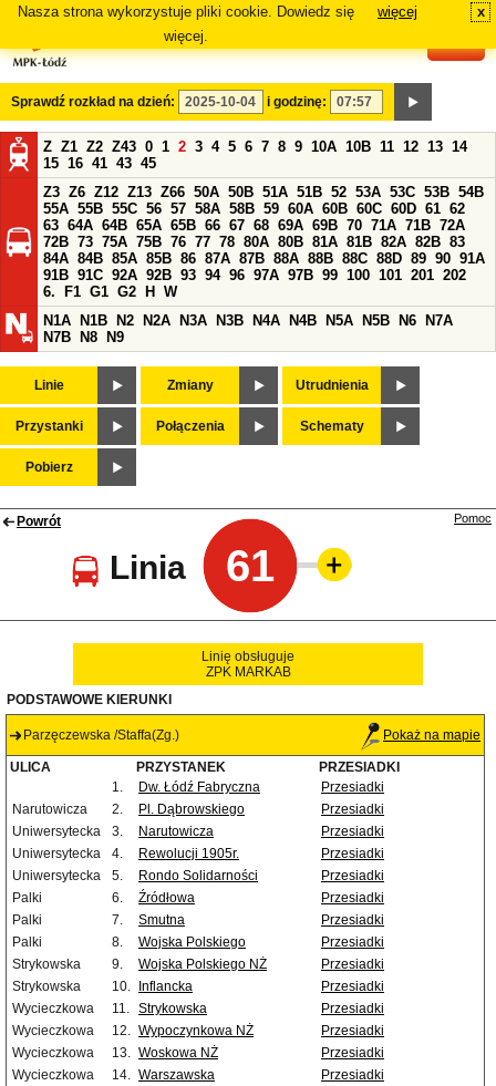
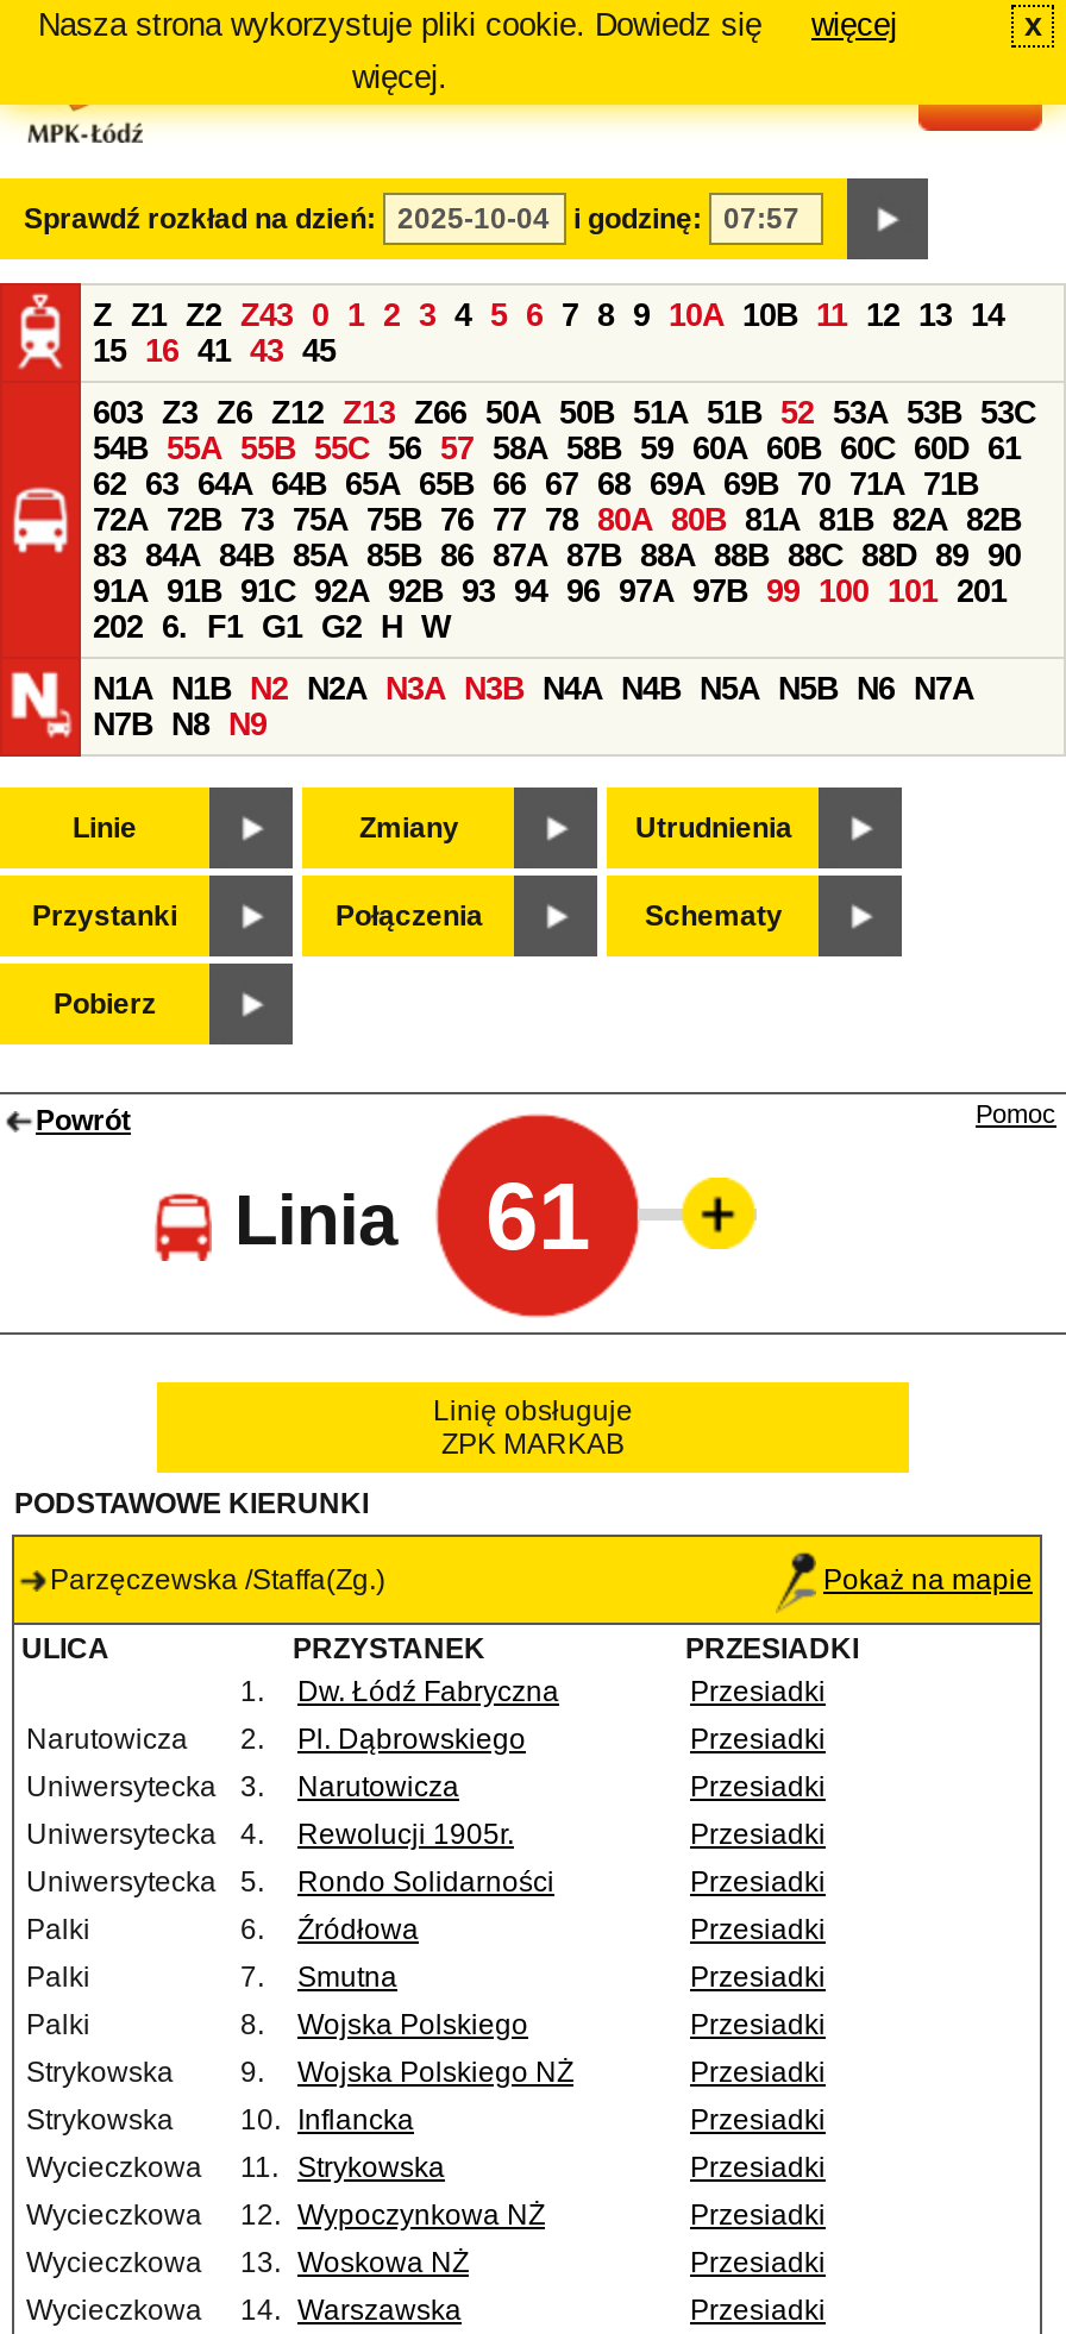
[43,184,485,300] Z3 Z6 Z12 Z13 Z66 50A 50B 51A 51B 52 53A 53C 53B 54B | 55A 55B 55C 56 57 58A 58B 59 60A 60B 60C 60D 61 62 | 63 64A 64B 65A 65B 66 67 68 69A 69B 70 71A 71B 72A | 72B 73 75A 75B 76 77 78 80A 80B 81A 81B 82A 82B 83 | 84A 84B 85A 85B 86 87A 87B 88A 88B 88C 88D 89 90 91A | 91B 91C 92A 92B 93 94 96 97A 97B 99 100 101 201 202 | 6. F1 G1 G2 H W -> [93,395,1035,645] 603 Z3 Z6 Z12 Z13 Z66 50A 50B 51A 51B 52 53A 53B 53C | 54B 55A 55B 55C 56 57 58A 58B 59 60A 60B 60C 60D 61 | 62 63 64A 64B 65A 65B 66 67 68 69A 69B 70 71A 71B | 72A 72B 73 75A 75B 76 77 78 80A 80B 81A 81B 82A 82B | 83 84A 84B 85A 85B 86 87A 87B 88A 88B 88C 88D 89 90 | 91A 91B 91C 92A 92B 93 94 96 97A 97B 99 100 101 201 | 202 6. F1 G1 G2 H W

